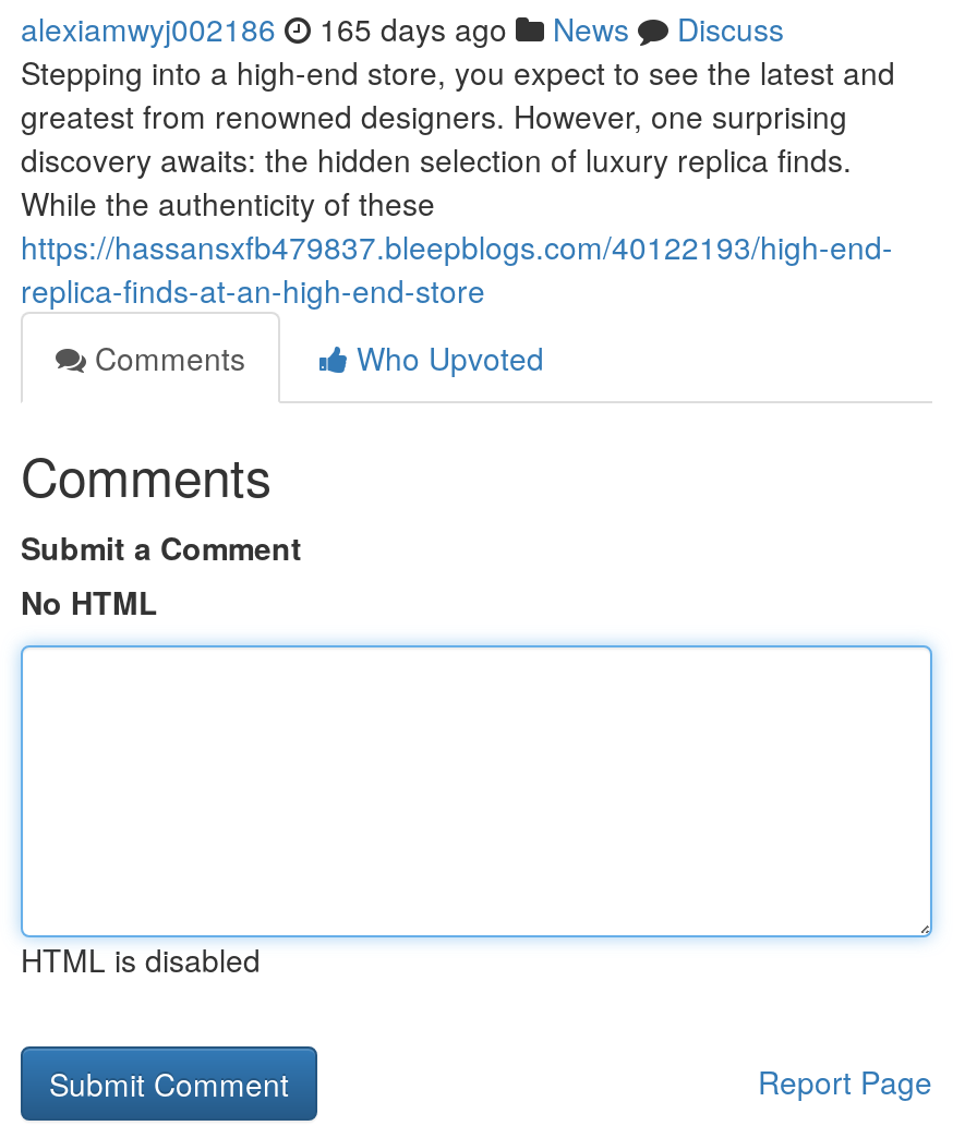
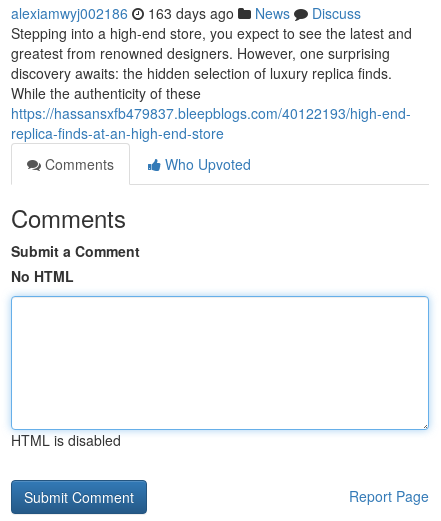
[21,7,784,50] alexiamwyj002186 165 days ago News Discuss -> [11,3,361,23] alexiamwyj002186 163 days ago News Discuss

